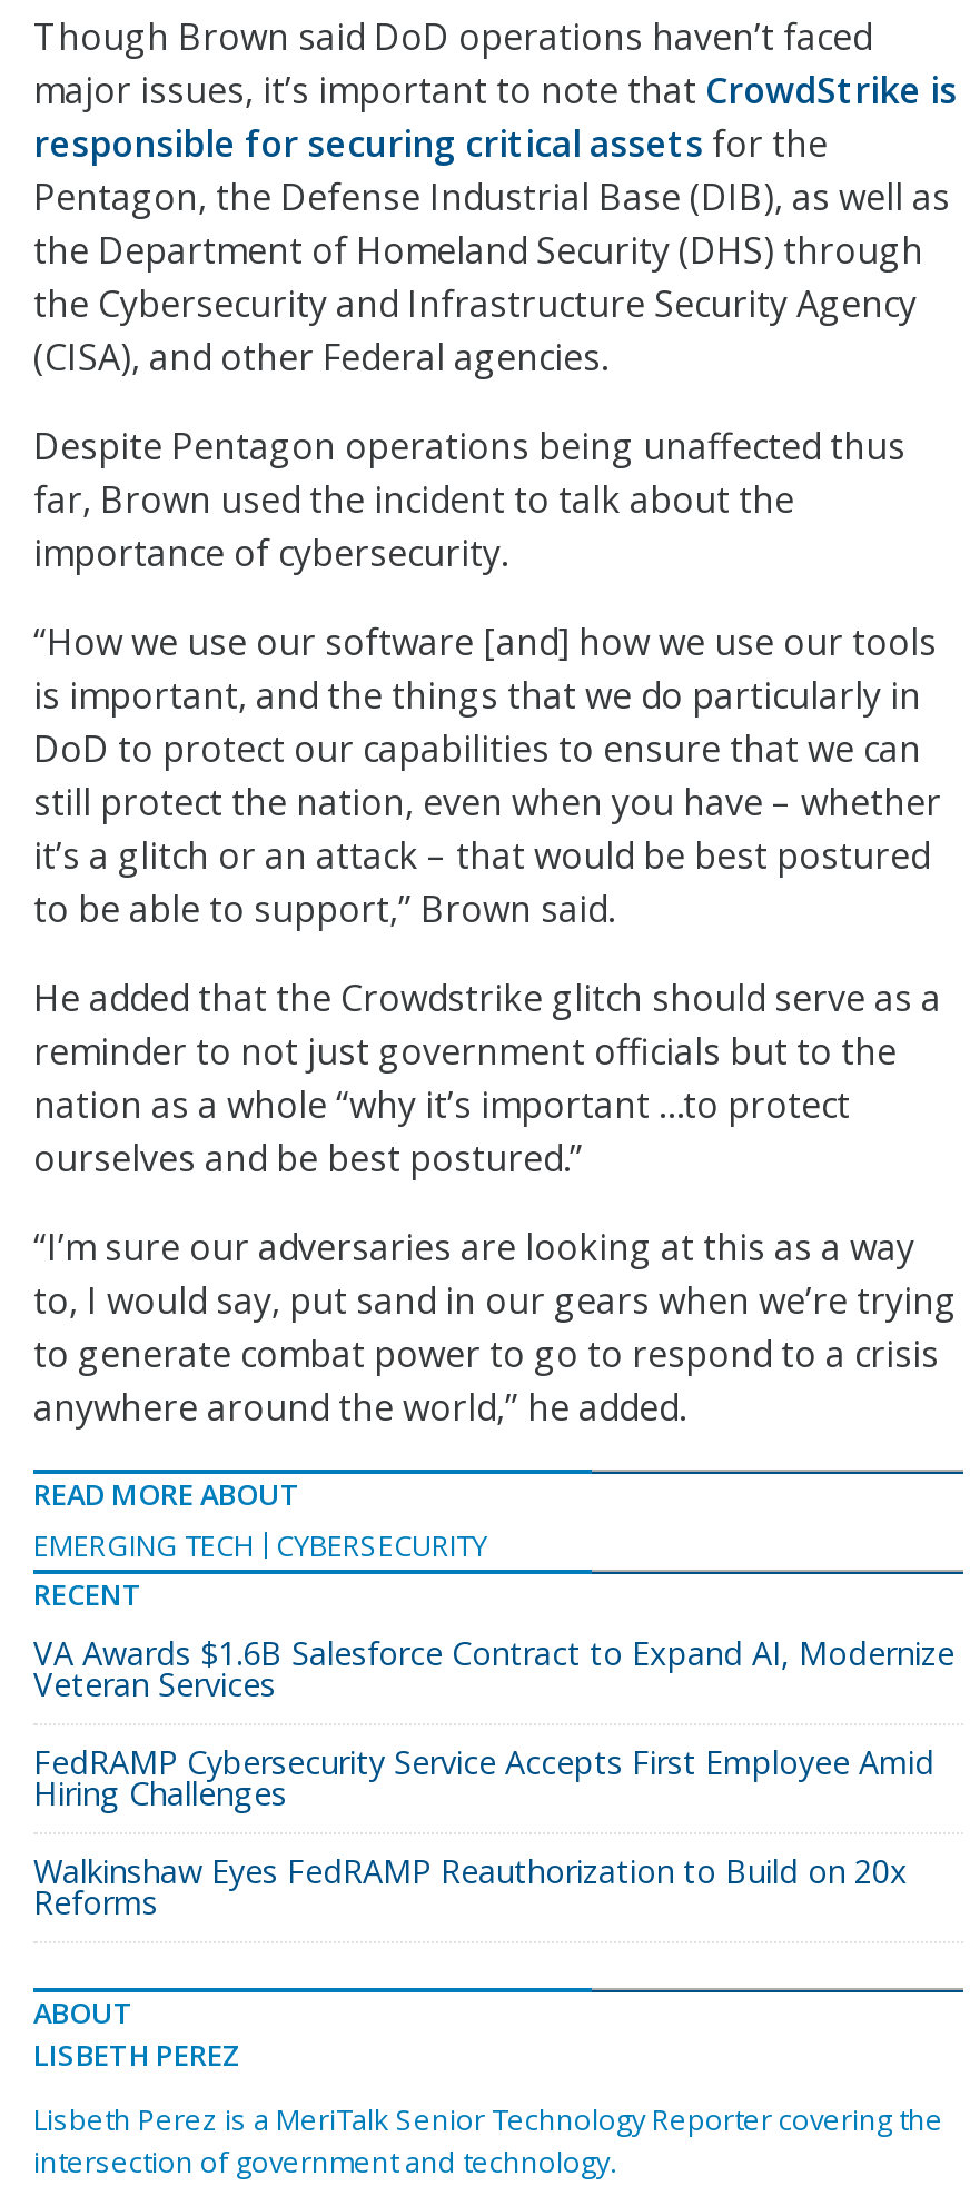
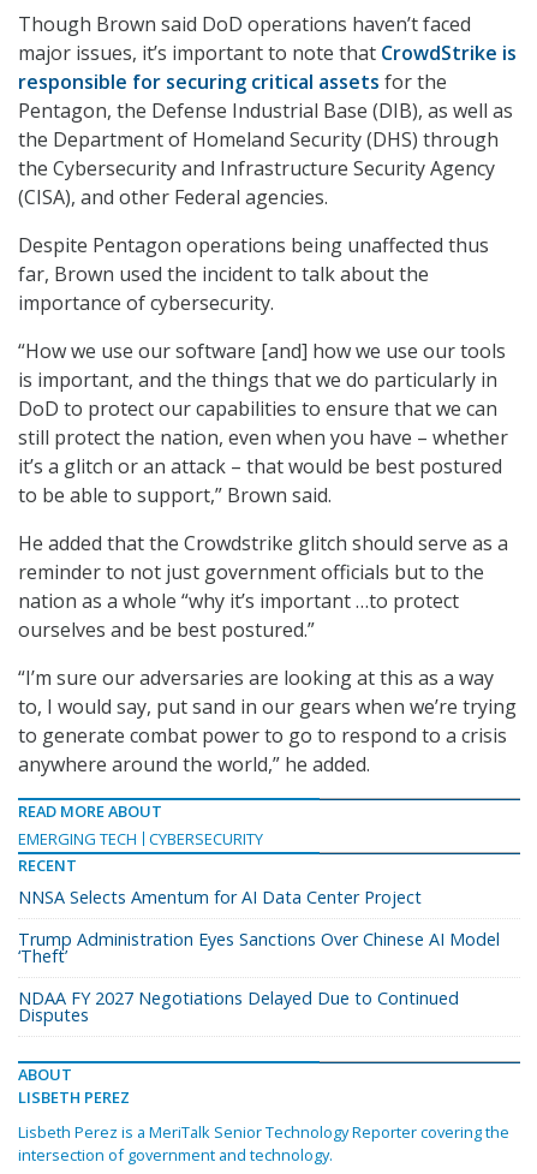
[33,1632,954,1706] VA Awards $1.6B Salesforce Contract to Expand AI, Modernize | Veteran Services -> [18,886,422,909] NNSA Selects Amentum for AI Data Center Project
[33,1741,934,1815] FedRAMP Cybersecurity Service Accepts First Employee Amid | Hiring Challenges -> [18,928,500,967] Trump Administration Eyes Sanctions Over Chinese AI Model | ‘Theft’
[33,1850,908,1924] Walkinshaw Eyes FedRAMP Reauthorization to Build on 20x | Reforms -> [18,987,459,1026] NDAA FY 2027 Negotiations Delayed Due to Continued | Disputes

